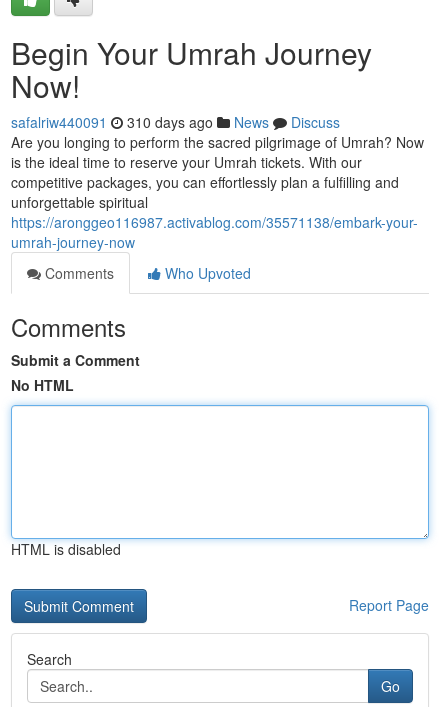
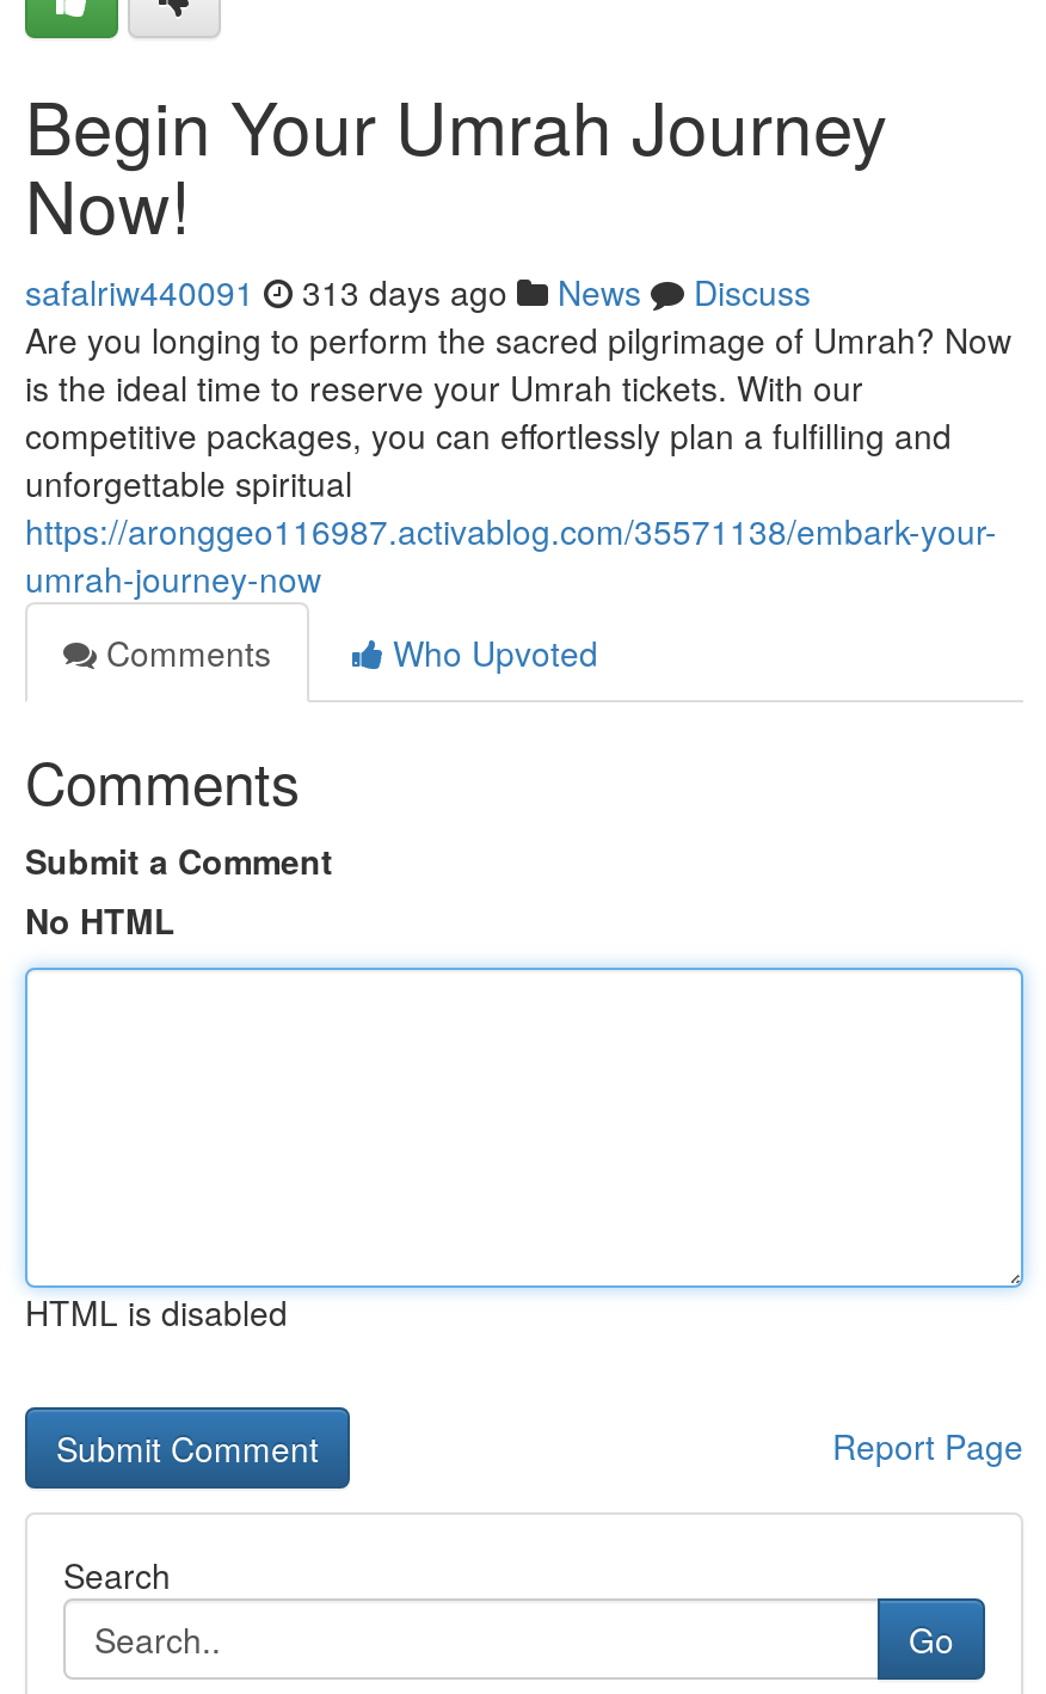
[11,112,340,132] safalriw440091 310 days ago News Discuss -> [25,268,811,315] safalriw440091 313 days ago News Discuss

